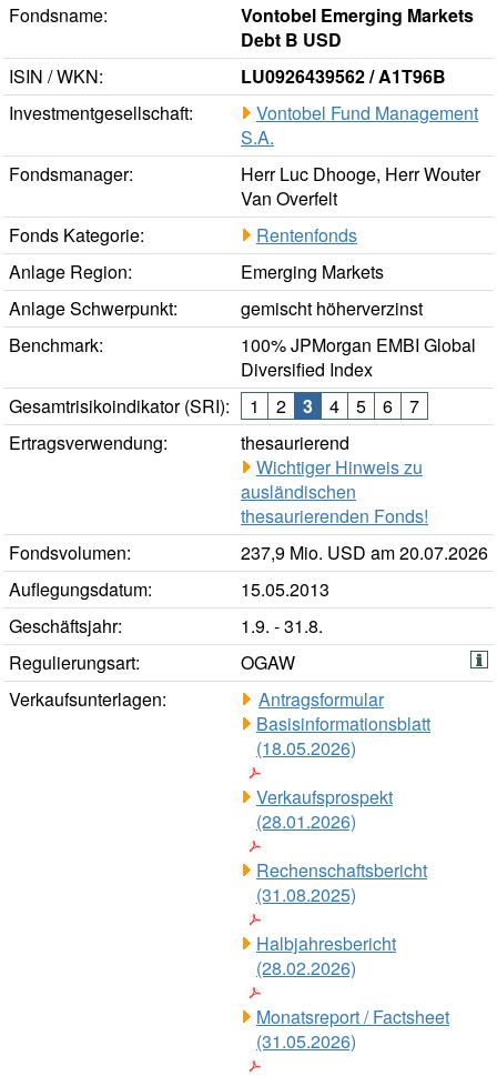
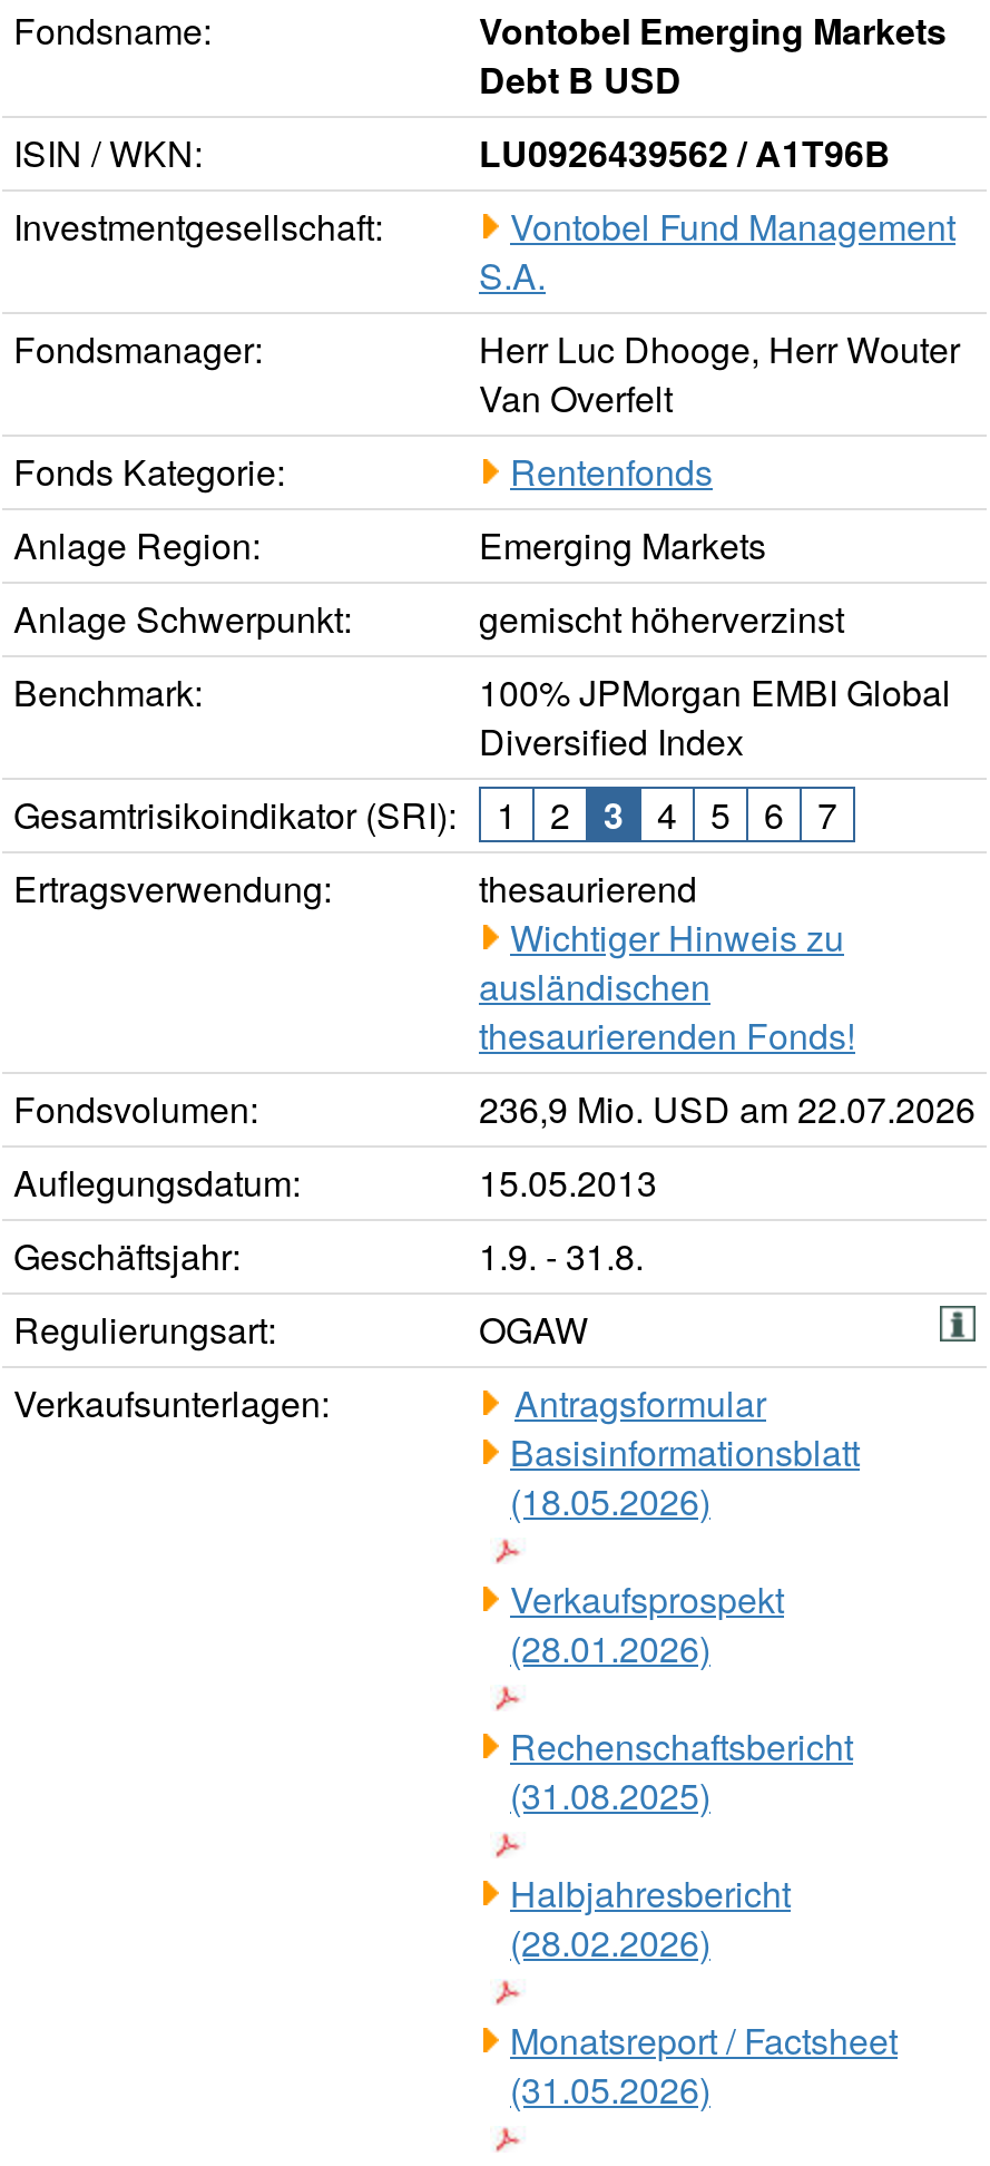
[241,540,488,566] 237,9 Mio. USD am 20.07.2026 -> [479,1084,976,1135] 236,9 Mio. USD am 22.07.2026

